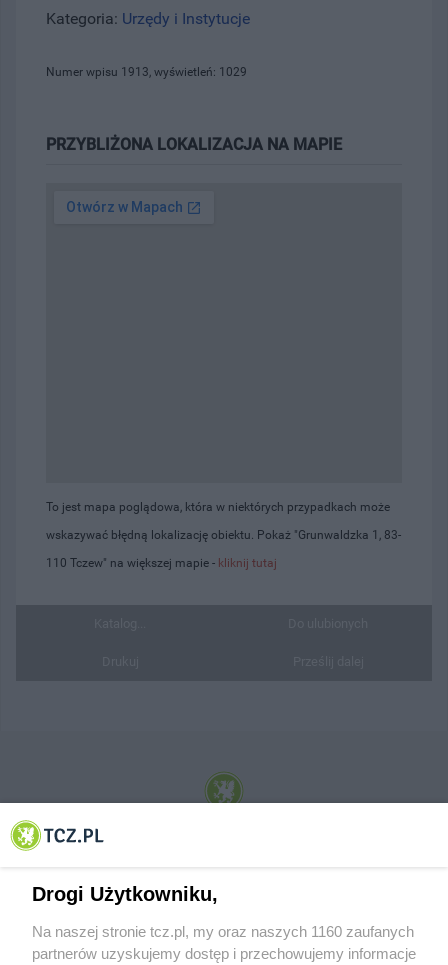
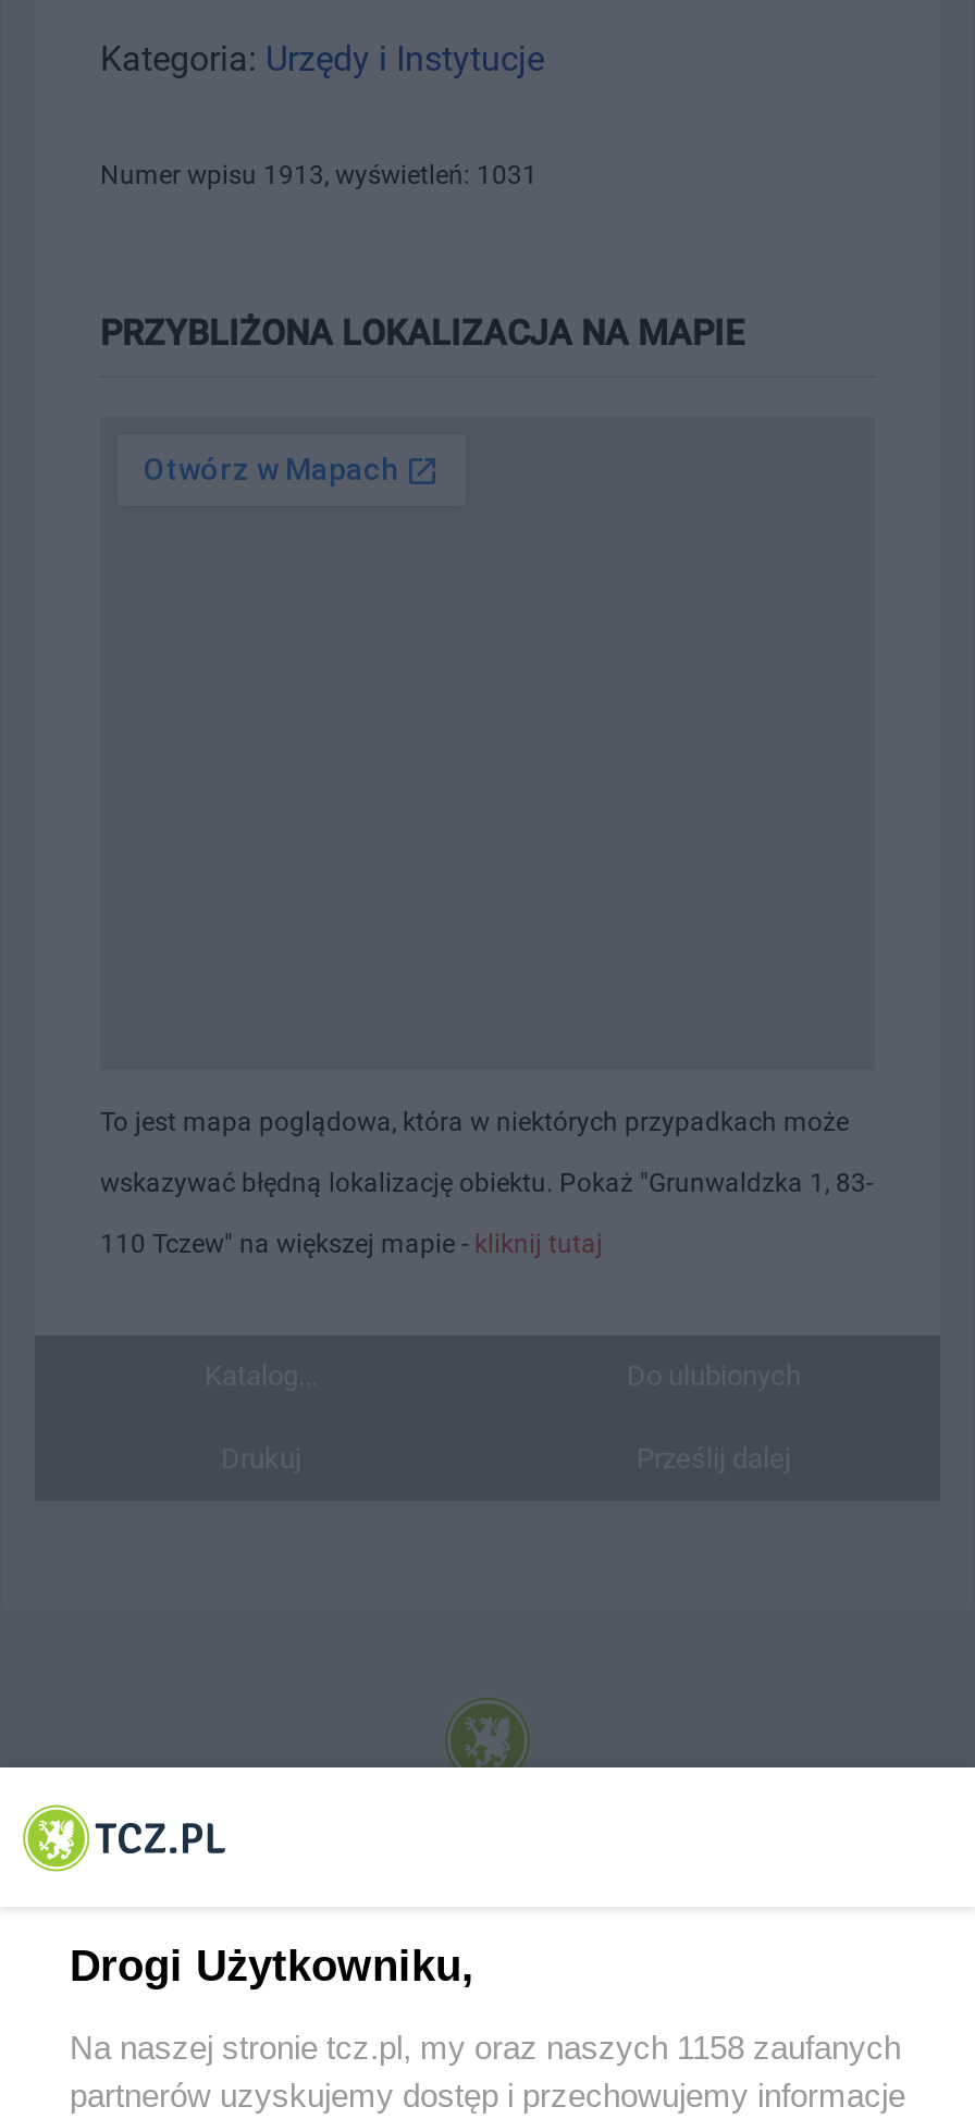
[46,65,247,79] Numer wpisu 1913, wyświetleń: 1029 -> [100,160,538,190] Numer wpisu 1913, wyświetleń: 1031
[32,923,414,940] Na naszej stronie tcz.pl, my oraz naszych 1160 zaufanych -> [70,2027,901,2064] Na naszej stronie tcz.pl, my oraz naszych 1158 zaufanych

